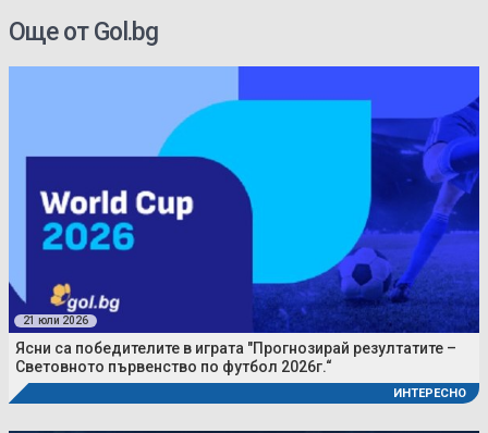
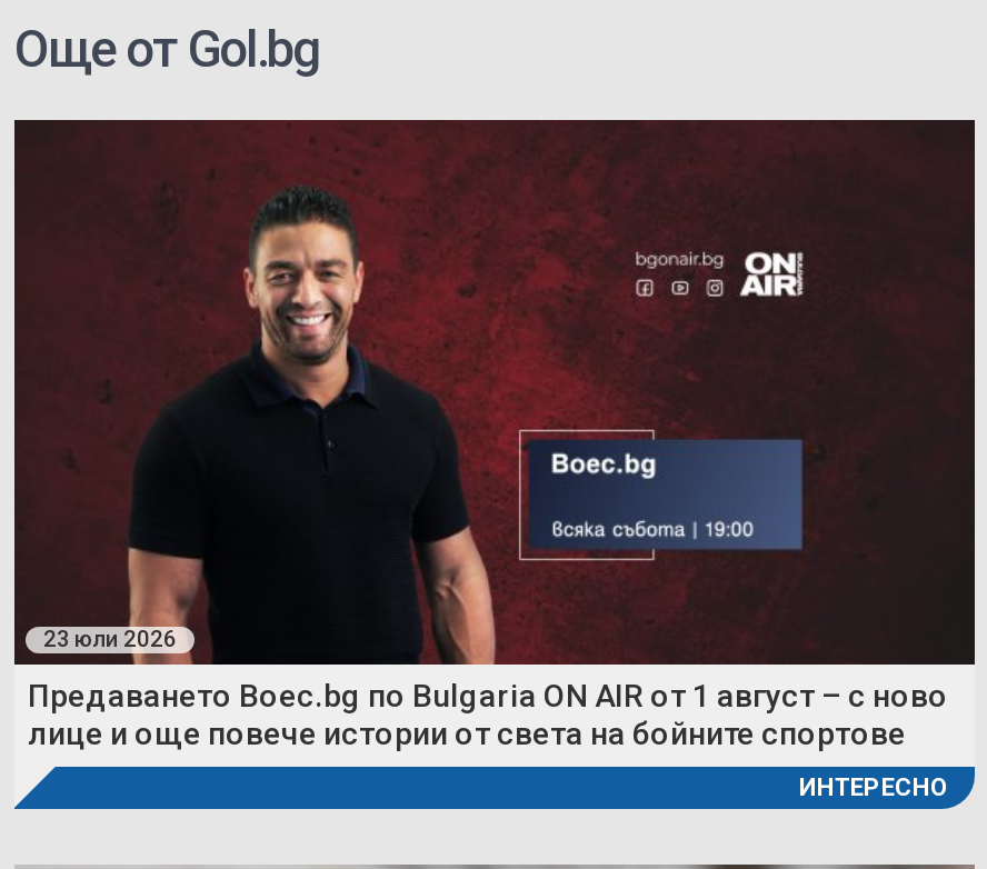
[8,65,480,331] [image] | 21 юли 2026 -> [12,118,977,660] [image] | 23 юли 2026
[15,339,456,375] Ясни са победителите в играта "Прогнозирай резултатите – | Световното първенство по футбол 2026г.“ -> [28,677,948,751] Предаването Boec.bg по Bulgaria ON AIR от 1 август – с ново | лице и още повече истории от света на бойните спортове

